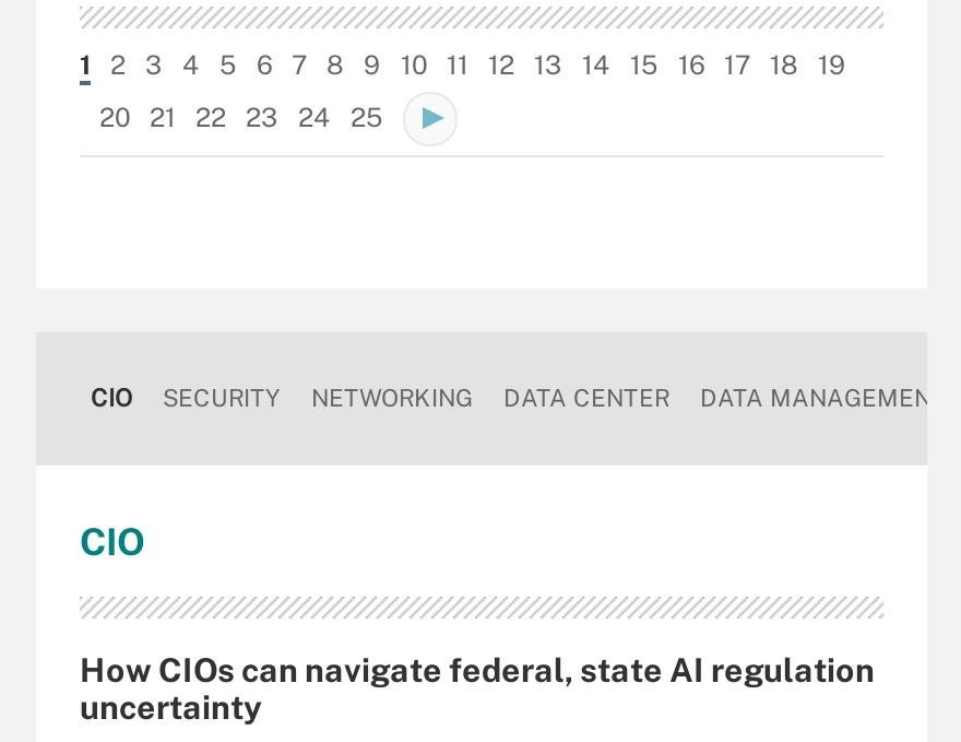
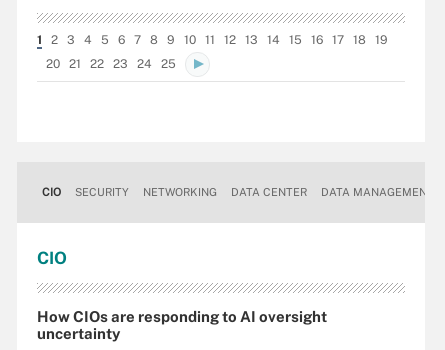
[80,650,875,688] How CIOs can navigate federal, state AI regulation -> [37,308,327,325] How CIOs are responding to AI oversight

